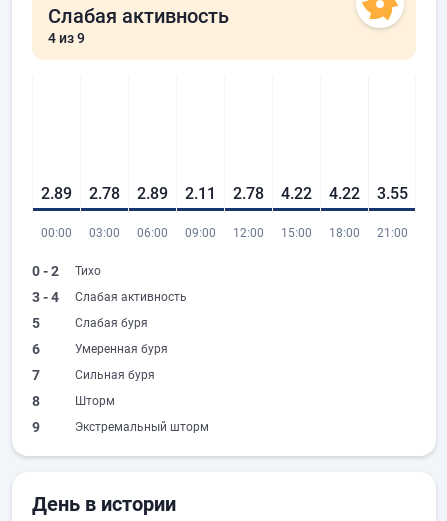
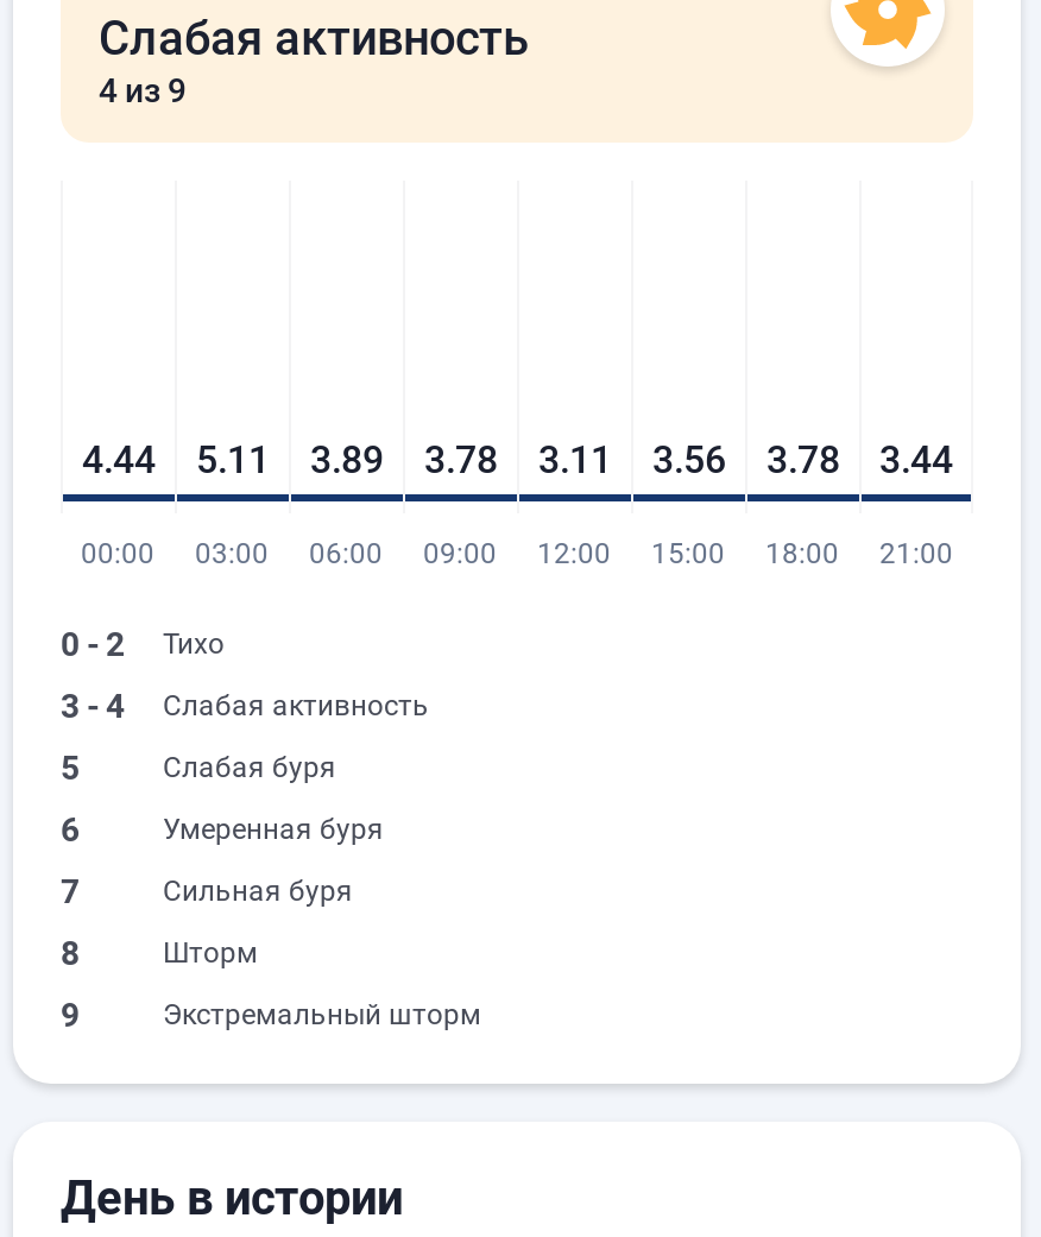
[41,184,72,203] 2.89 -> [82,437,156,482] 4.44
[89,184,120,203] 2.78 -> [196,437,270,482] 5.11
[137,184,168,203] 2.89 -> [310,437,384,482] 3.89
[185,184,216,203] 2.11 -> [424,437,498,482] 3.78
[233,184,264,203] 2.78 -> [538,437,612,482] 3.11
[281,184,312,203] 4.22 -> [652,437,726,482] 3.56
[329,184,360,203] 4.22 -> [766,437,840,482] 3.78
[376,184,407,203] 3.55 -> [879,437,953,482] 3.44

